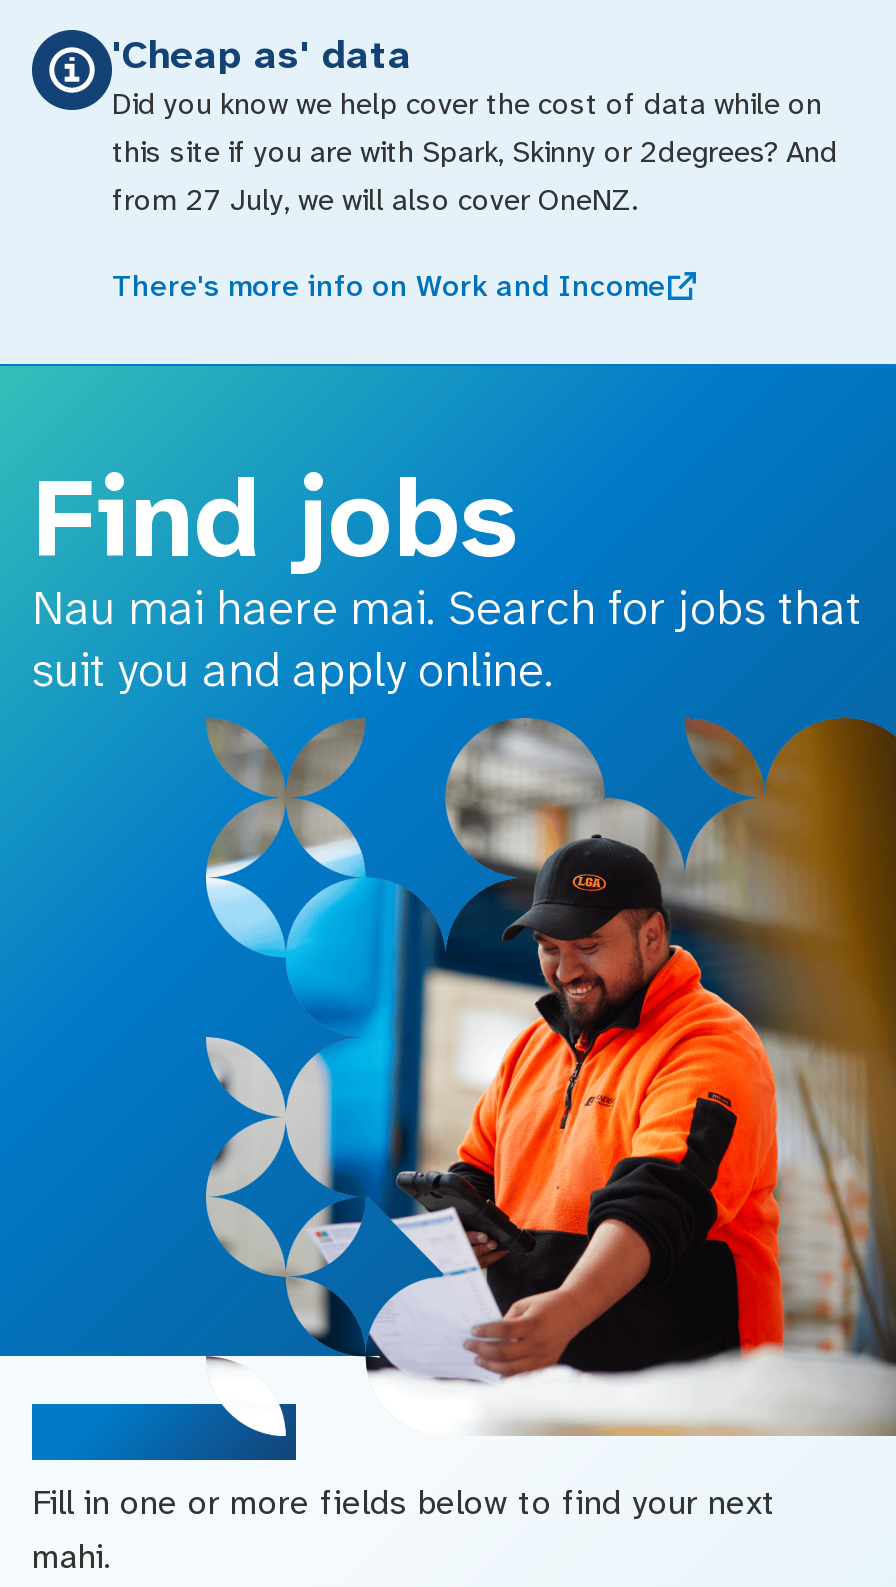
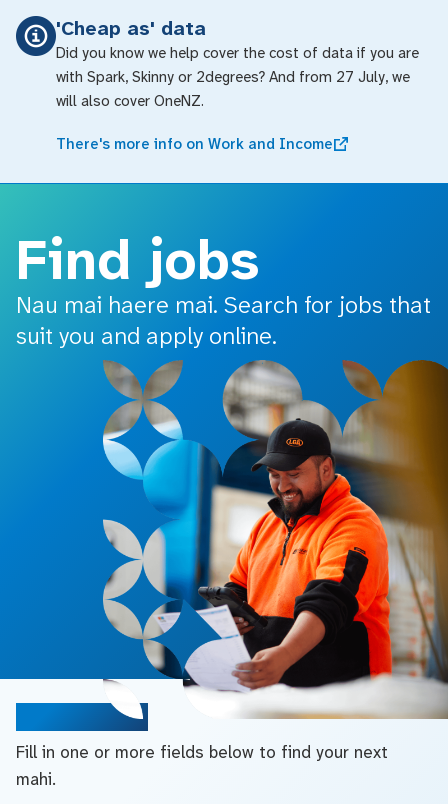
[112,84,838,220] Did you know we help cover the cost of data while on | this site if you are with Spark, Skinny or 2degrees? And | from 27 July, we will also cover OneNZ. -> [56,43,419,111] Did you know we help cover the cost of data if you are | with Spark, Skinny or 2degrees? And from 27 July, we | will also cover OneNZ.

